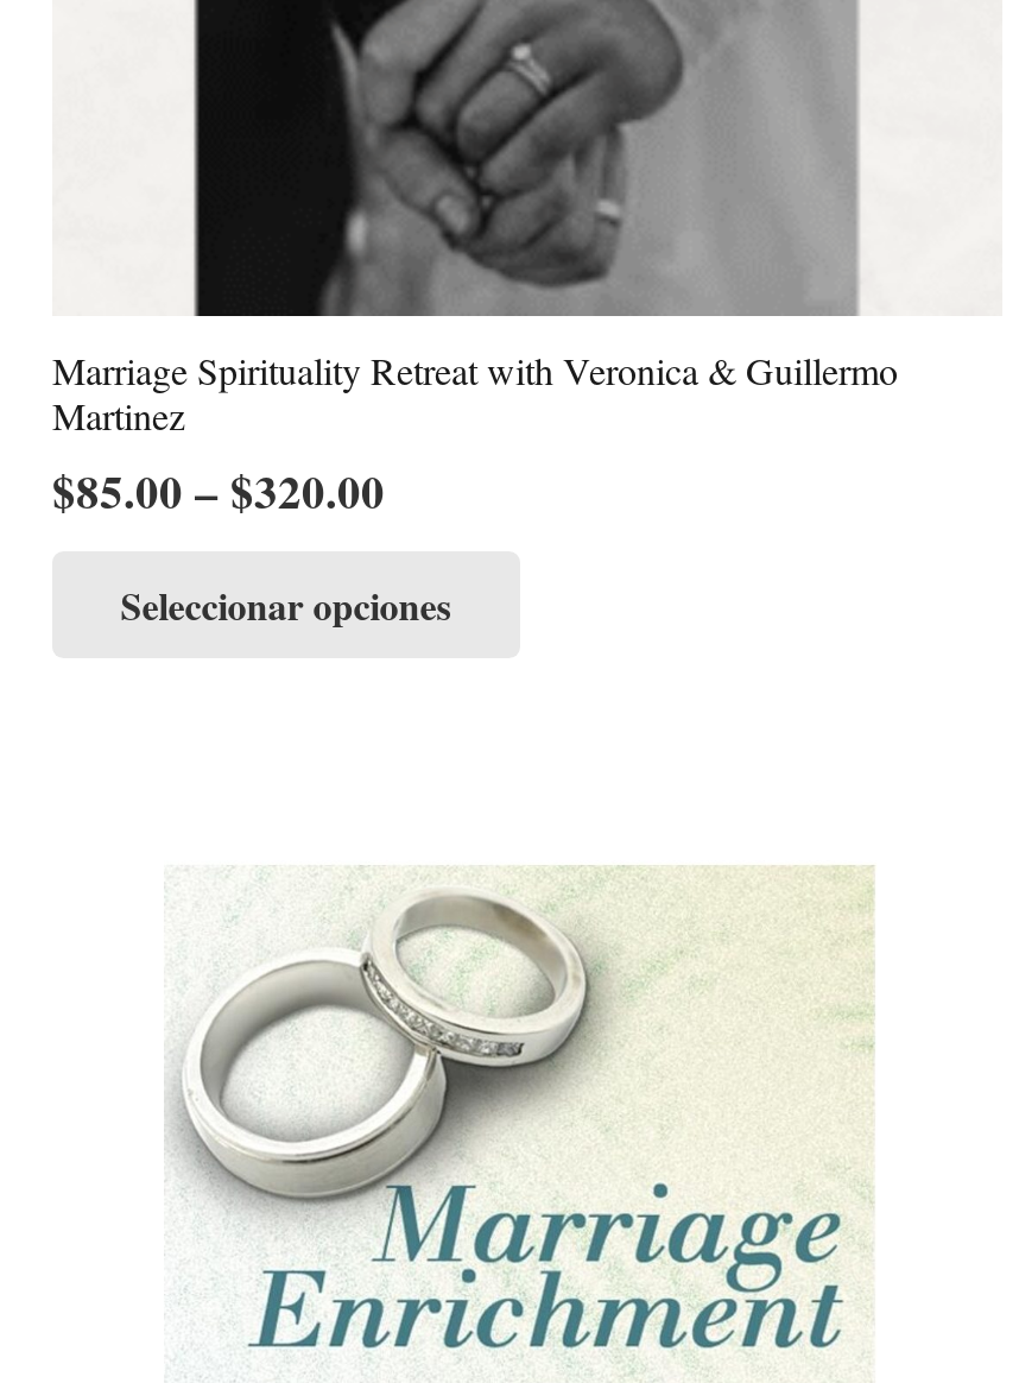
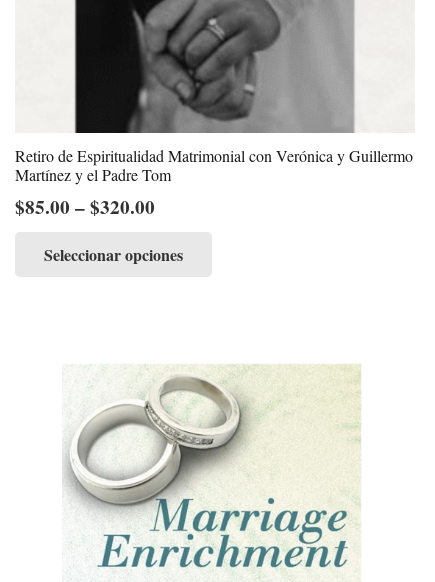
[52,344,898,439] Marriage Spirituality Retreat with Veronica & Guillermo | Martinez -> [15,145,413,185] Retiro de Espiritualidad Matrimonial con Verónica y Guillermo | Martínez y el Padre Tom

